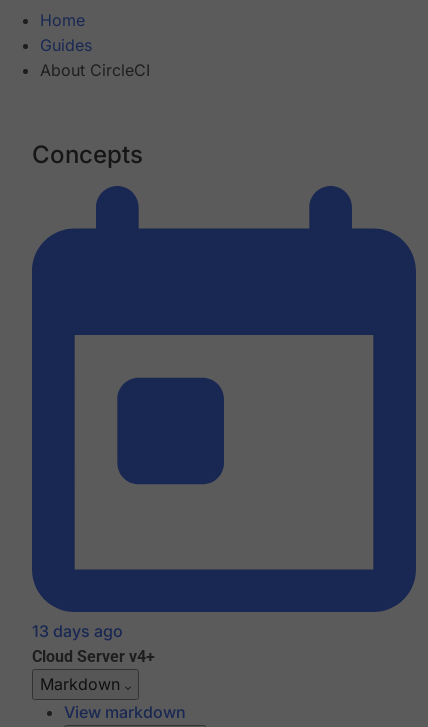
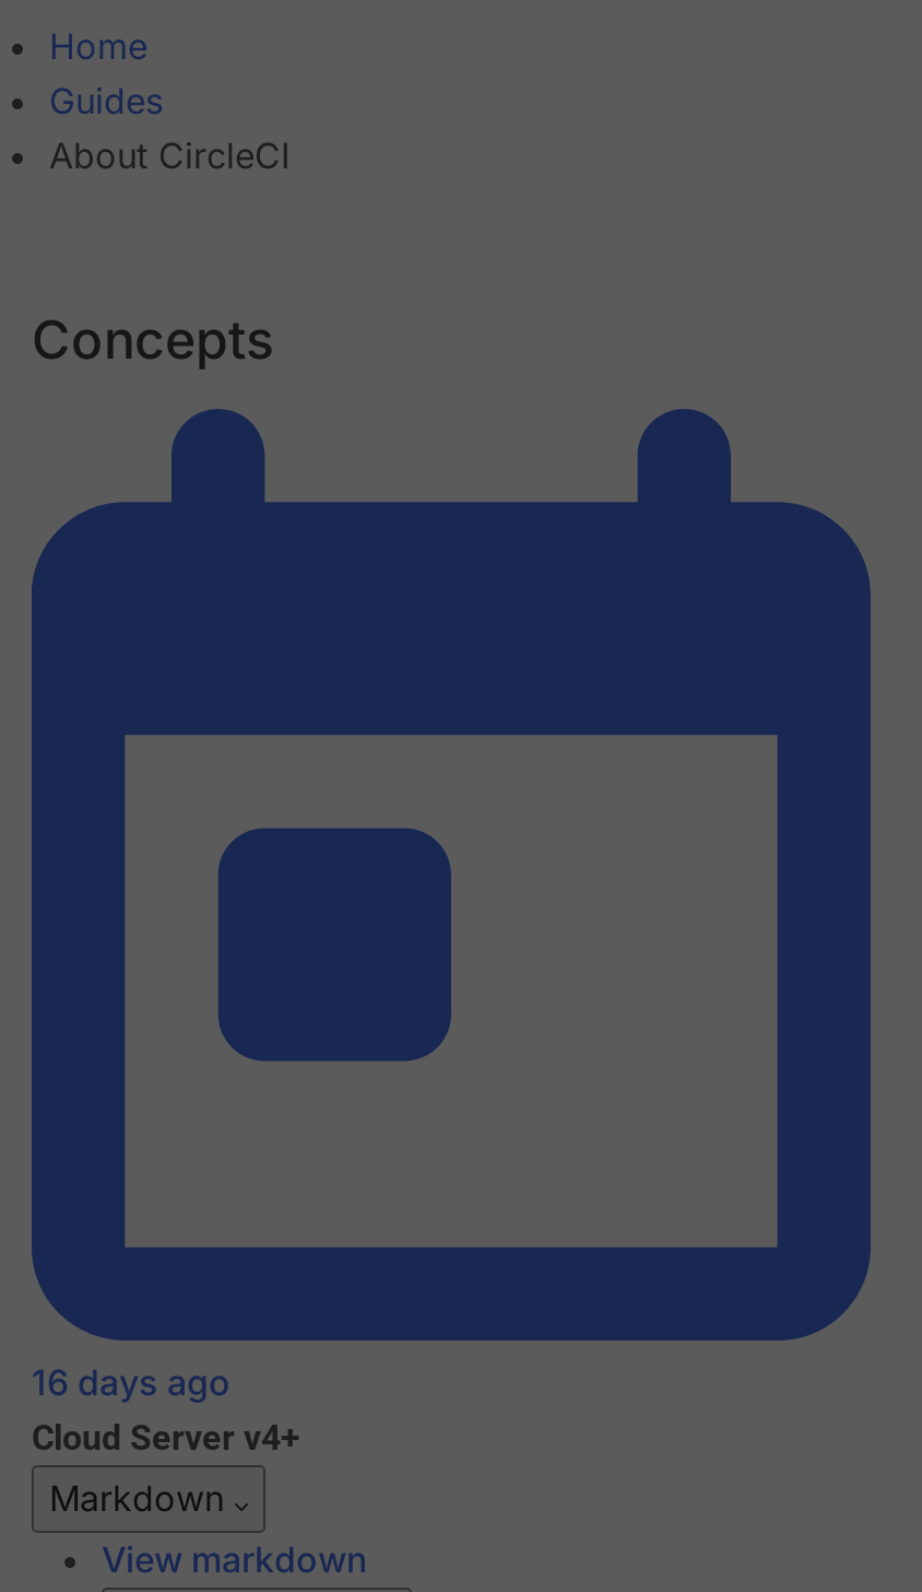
[32,621,123,641] 13 days ago -> [32,1361,230,1405] 16 days ago

